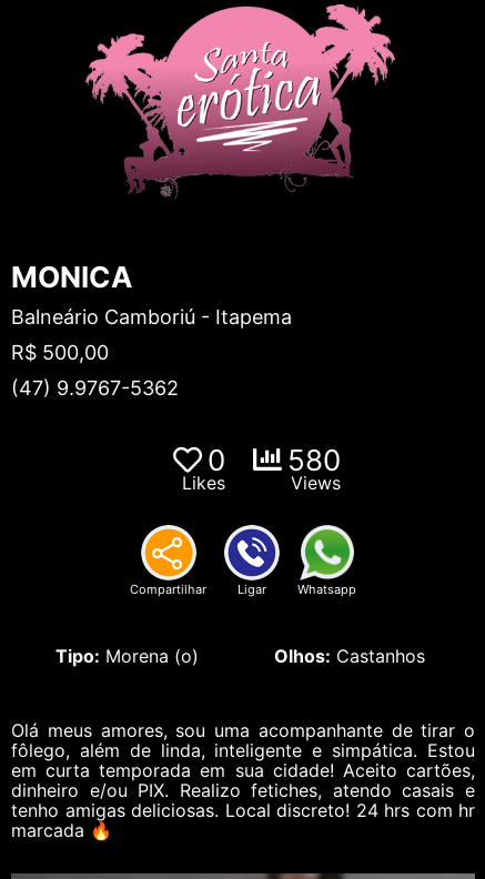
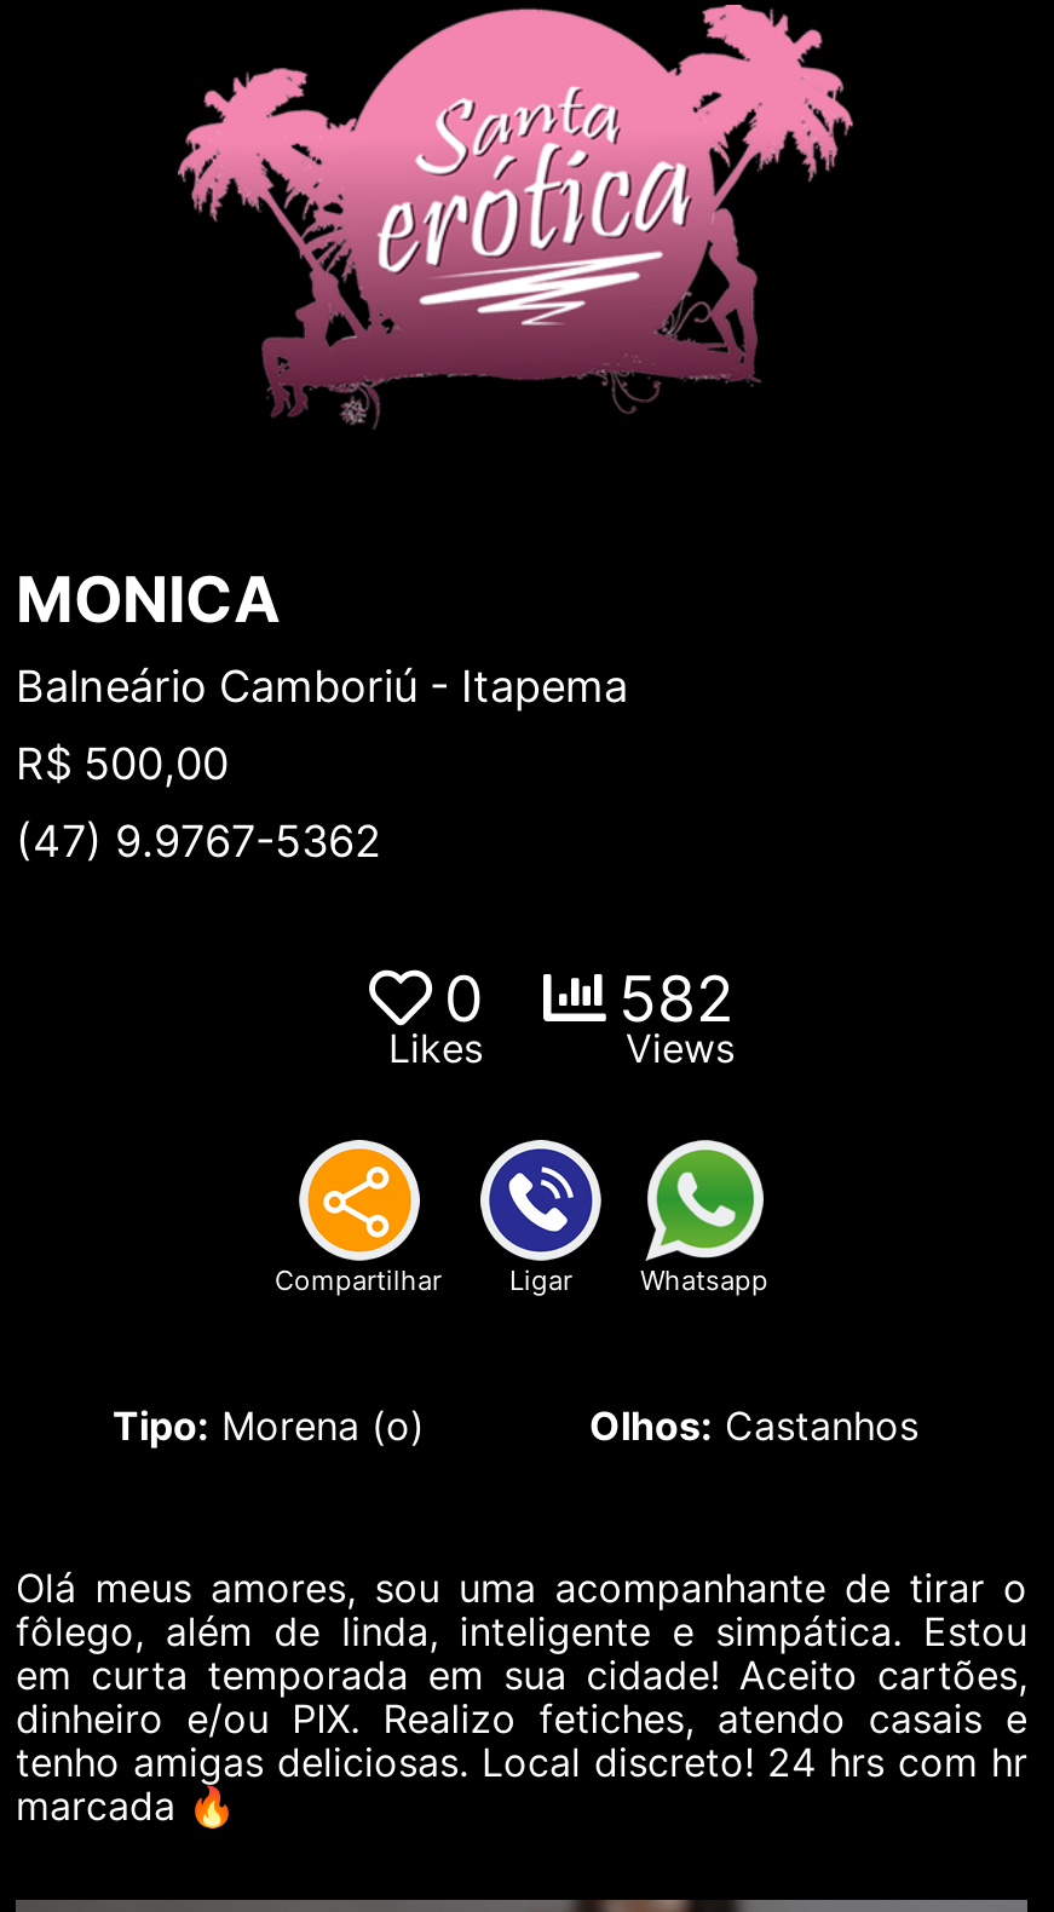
[208,443,341,477] 0 580 -> [444,961,735,1036] 0 582

